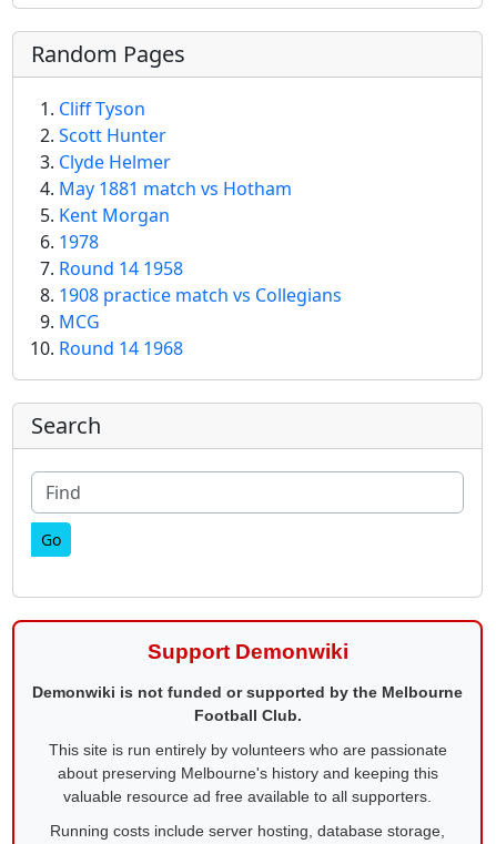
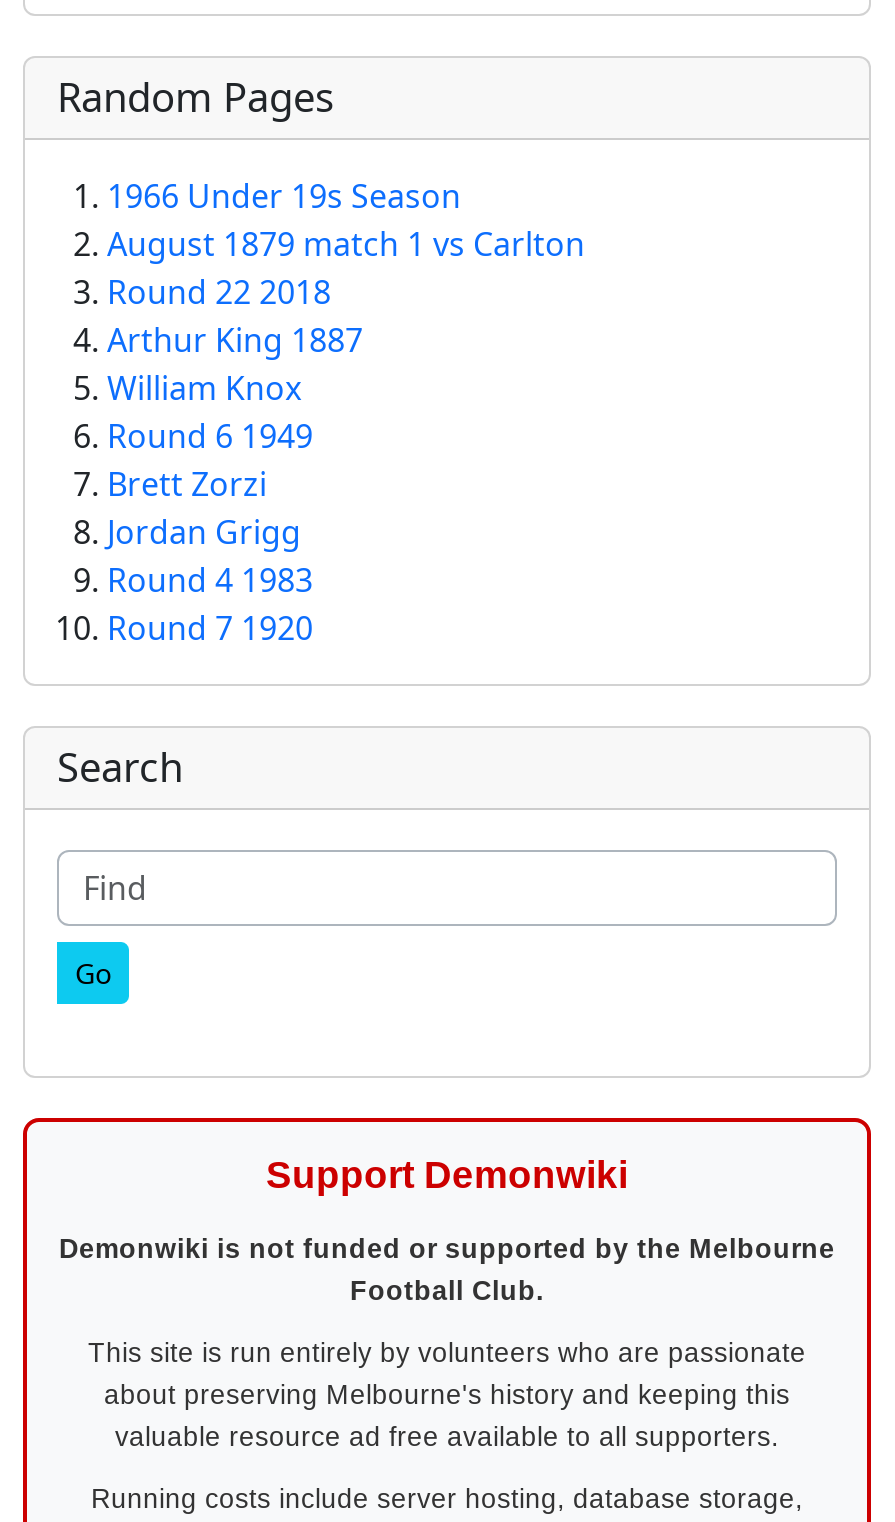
[59,97,342,361] Cliff Tyson | Scott Hunter | Clyde Helmer | May 1881 match vs Hotham | Kent Morgan | 1978 | Round 14 1958 | 1908 practice match vs Collegians | MCG | Round 14 1968 -> [107,175,585,651] 1966 Under 19s Season | August 1879 match 1 vs Carlton | Round 22 2018 | Arthur King 1887 | William Knox | Round 6 1949 | Brett Zorzi | Jordan Grigg | Round 4 1983 | Round 7 1920

